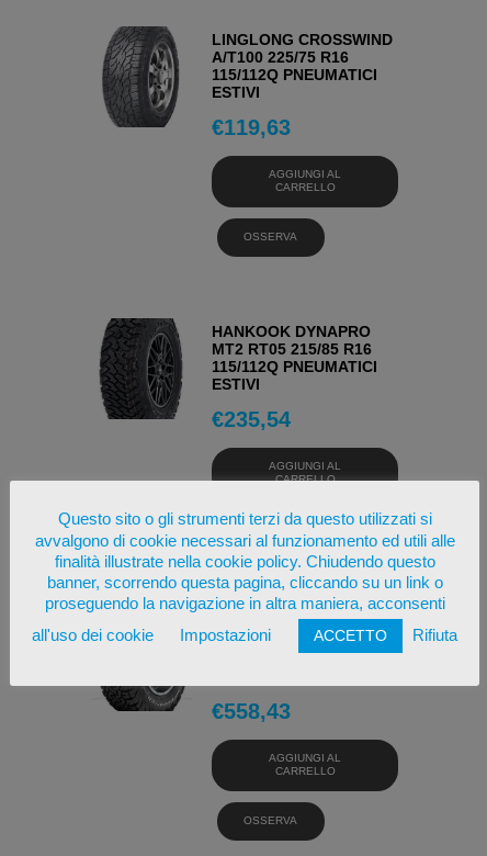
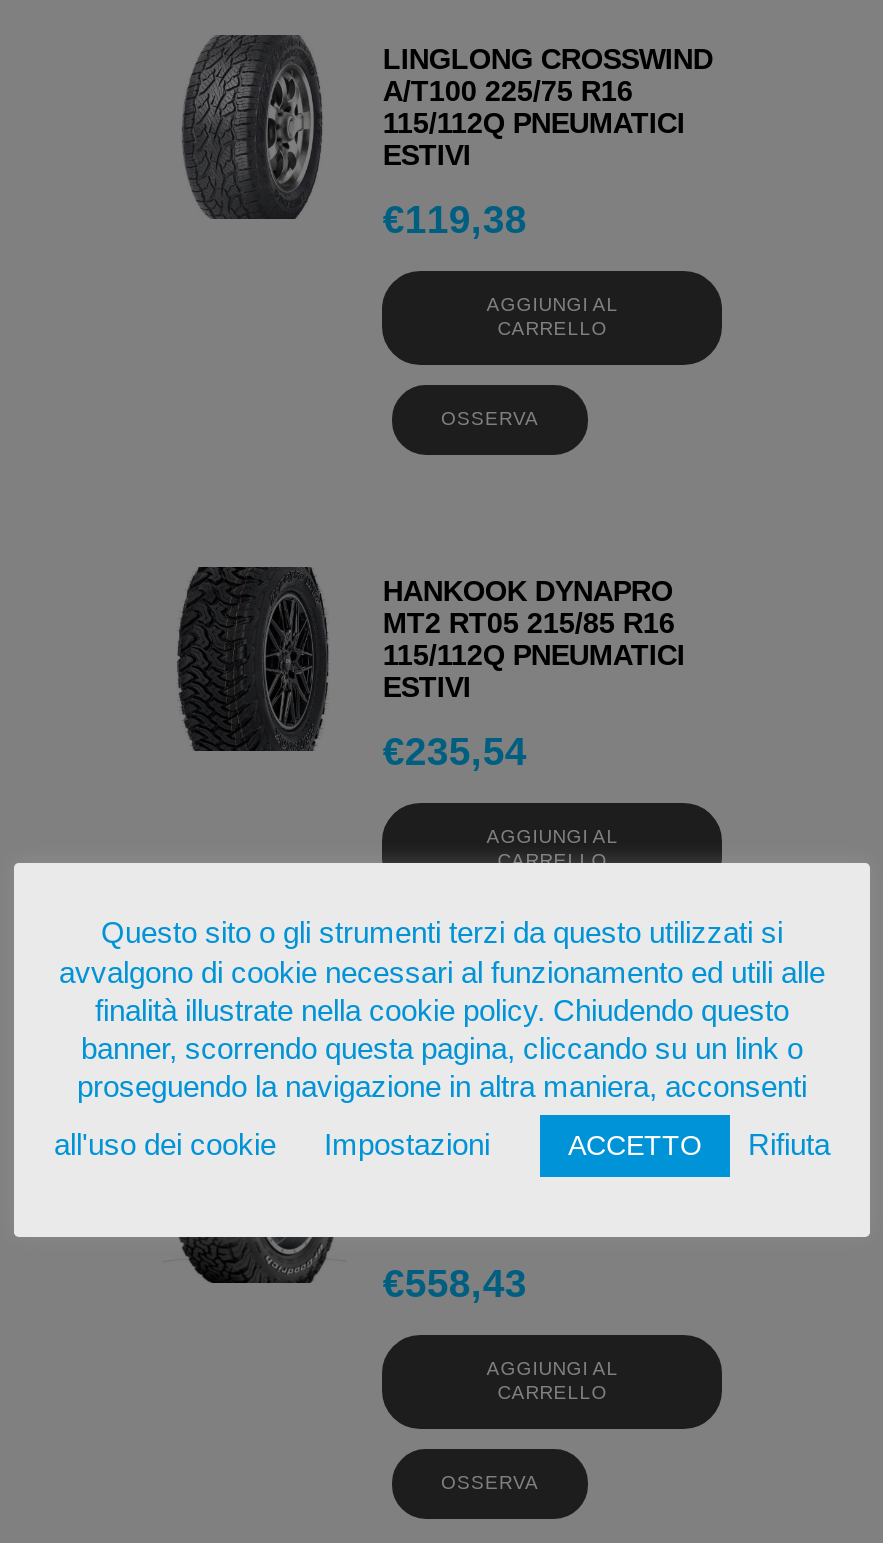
[212,115,291,139] €119,63 -> [383,197,527,241] €119,38

